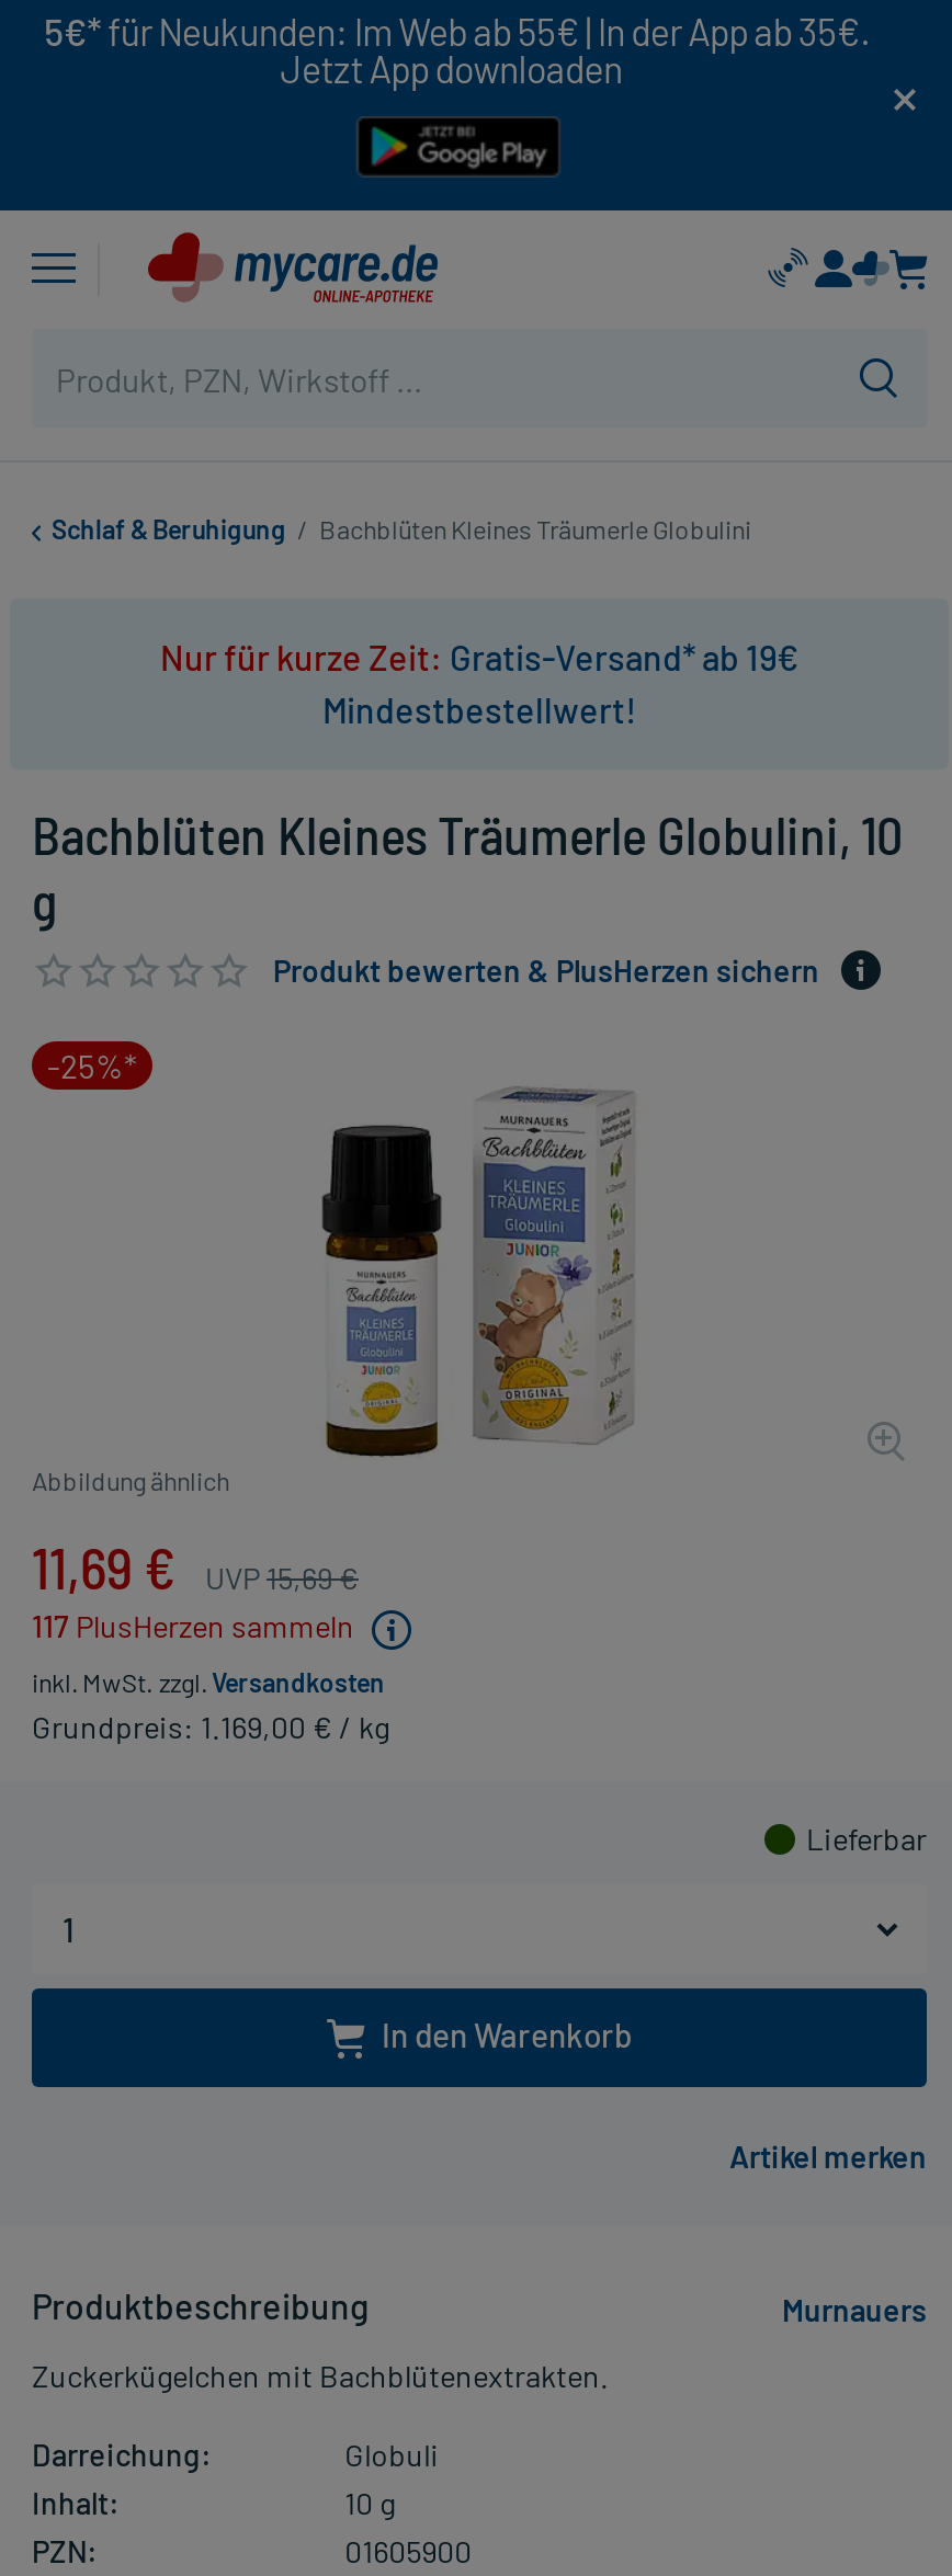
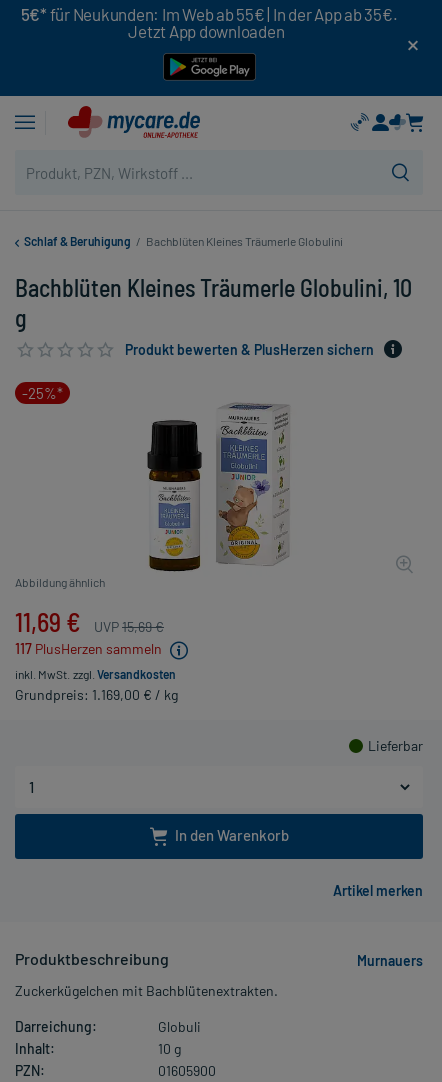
[160,636,798,730] Nur für kurze Zeit: Gratis-Versand* ab 19€ | Mindestbestellwert! -> none

